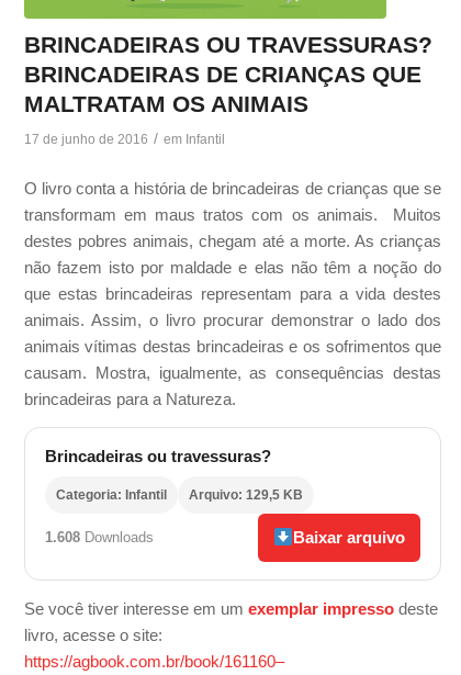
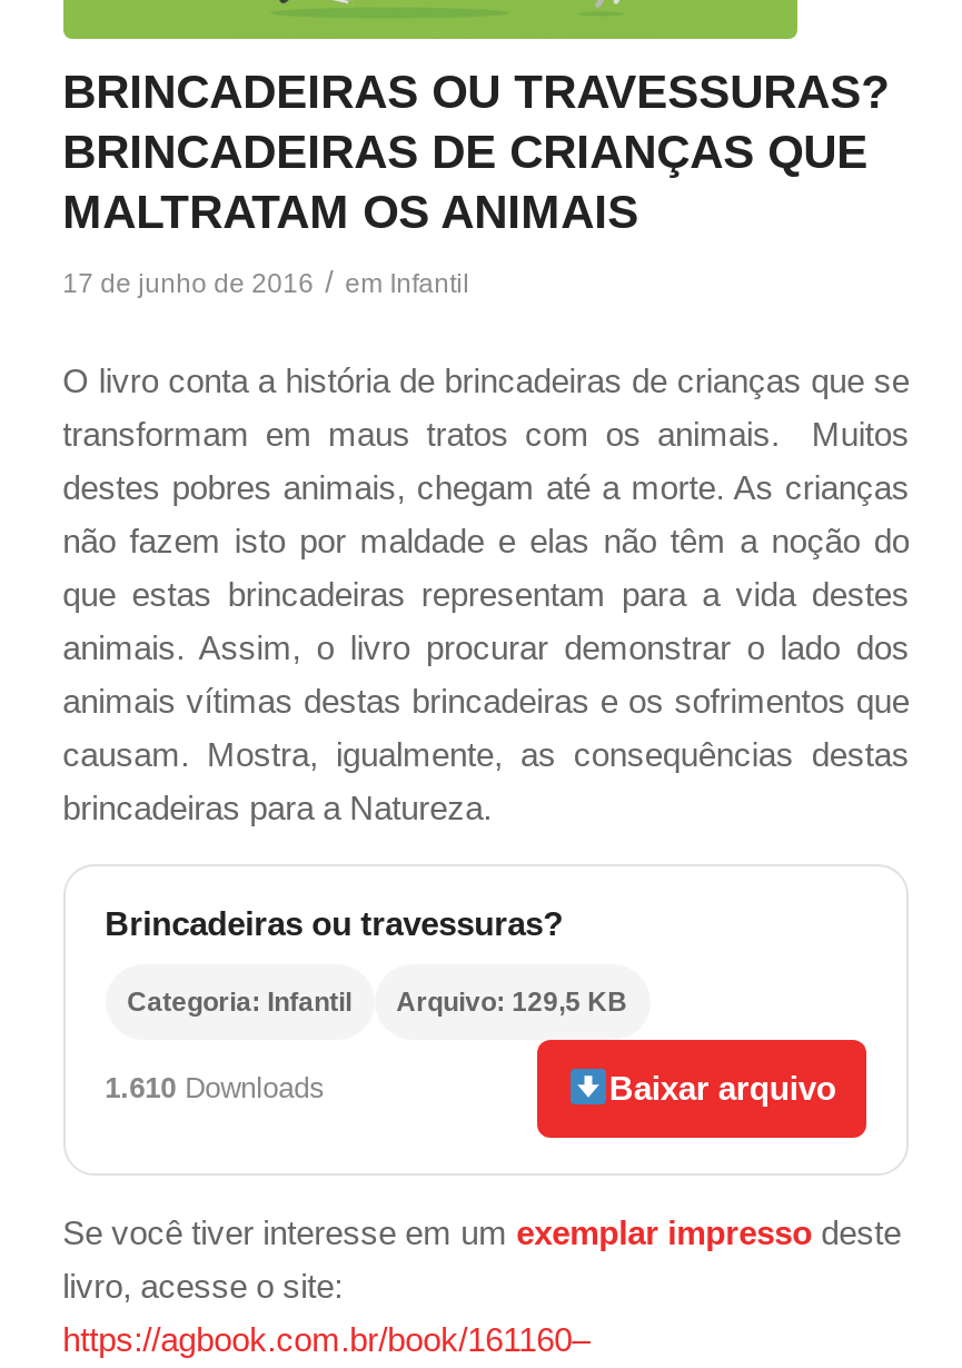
[45,529,153,545] 1.608 Downloads -> [105,1072,325,1105] 1.610 Downloads

